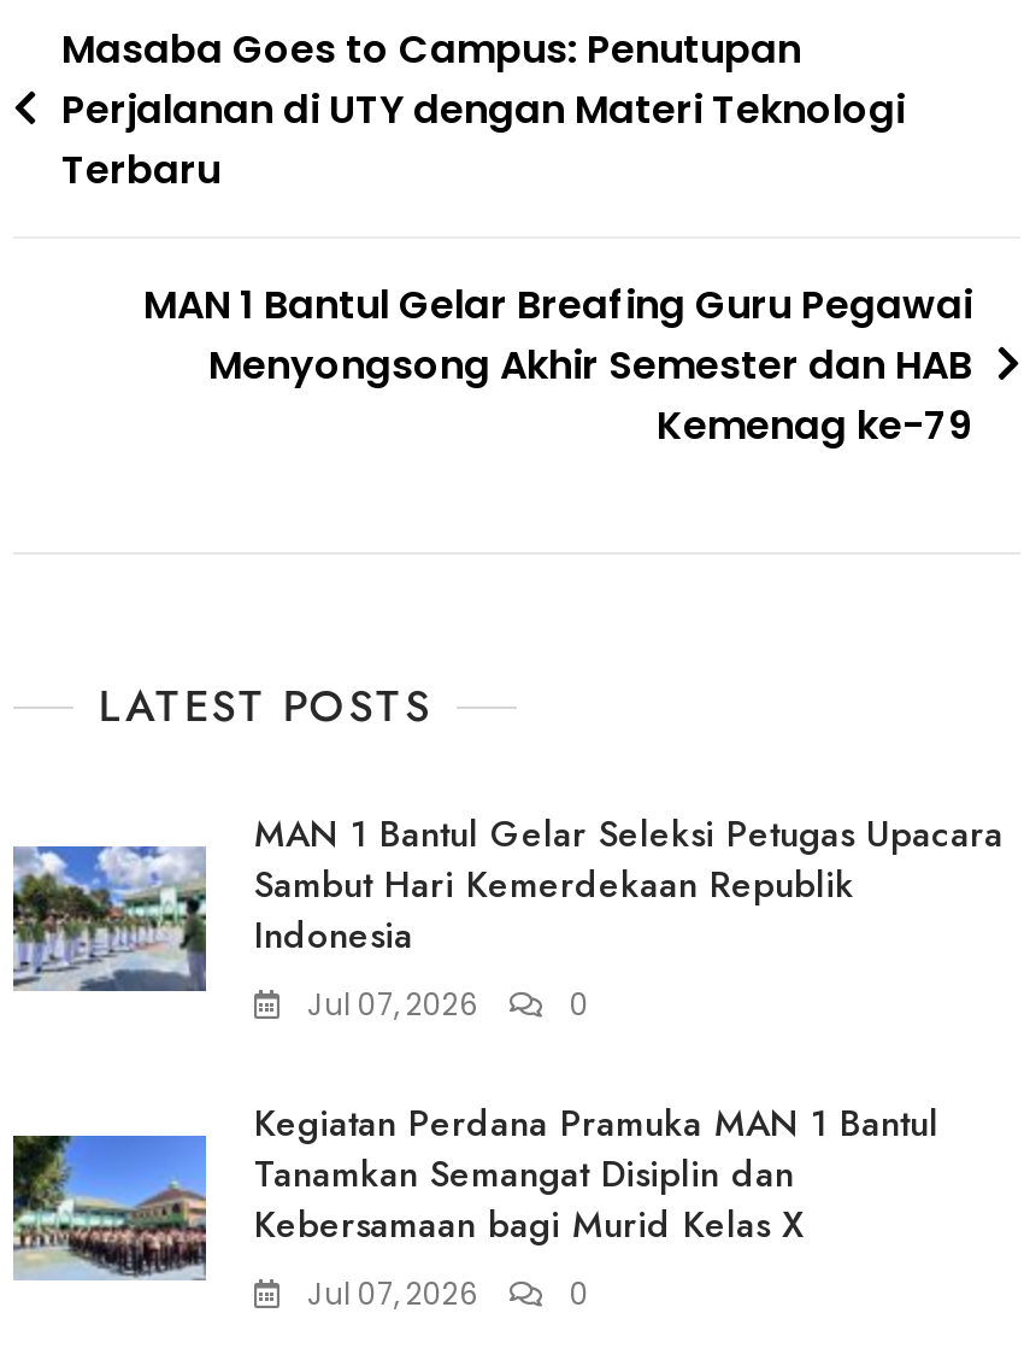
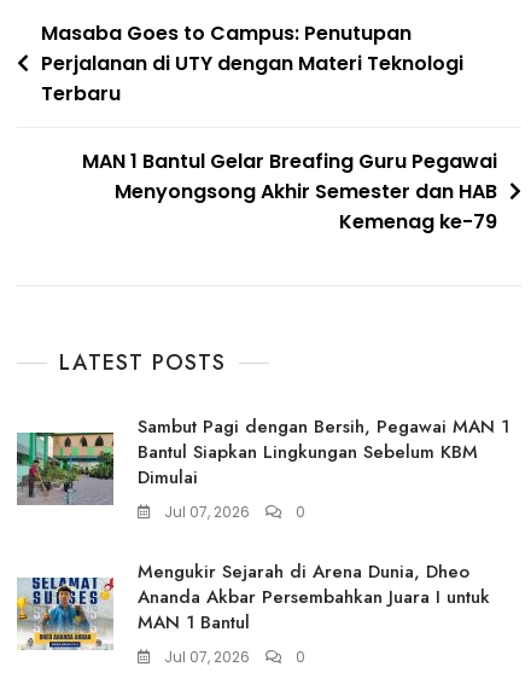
[11,807,1004,993] [image] | MAN 1 Bantul Gelar Seleksi Petugas Upacara | Sambut Hari Kemerdekaan Republik | Indonesia -> [16,413,509,505] [image] | Sambut Pagi dengan Bersih, Pegawai MAN 1 | Bantul Siapkan Lingkungan Sebelum KBM | Dimulai
[11,1096,938,1280] [image] | Kegiatan Perdana Pramuka MAN 1 Bantul | Tanamkan Semangat Disiplin dan | Kebersamaan bagi Murid Kelas X -> [16,558,490,650] [image] | Mengukir Sejarah di Arena Dunia, Dheo | Ananda Akbar Persembahkan Juara I untuk | MAN 1 Bantul

